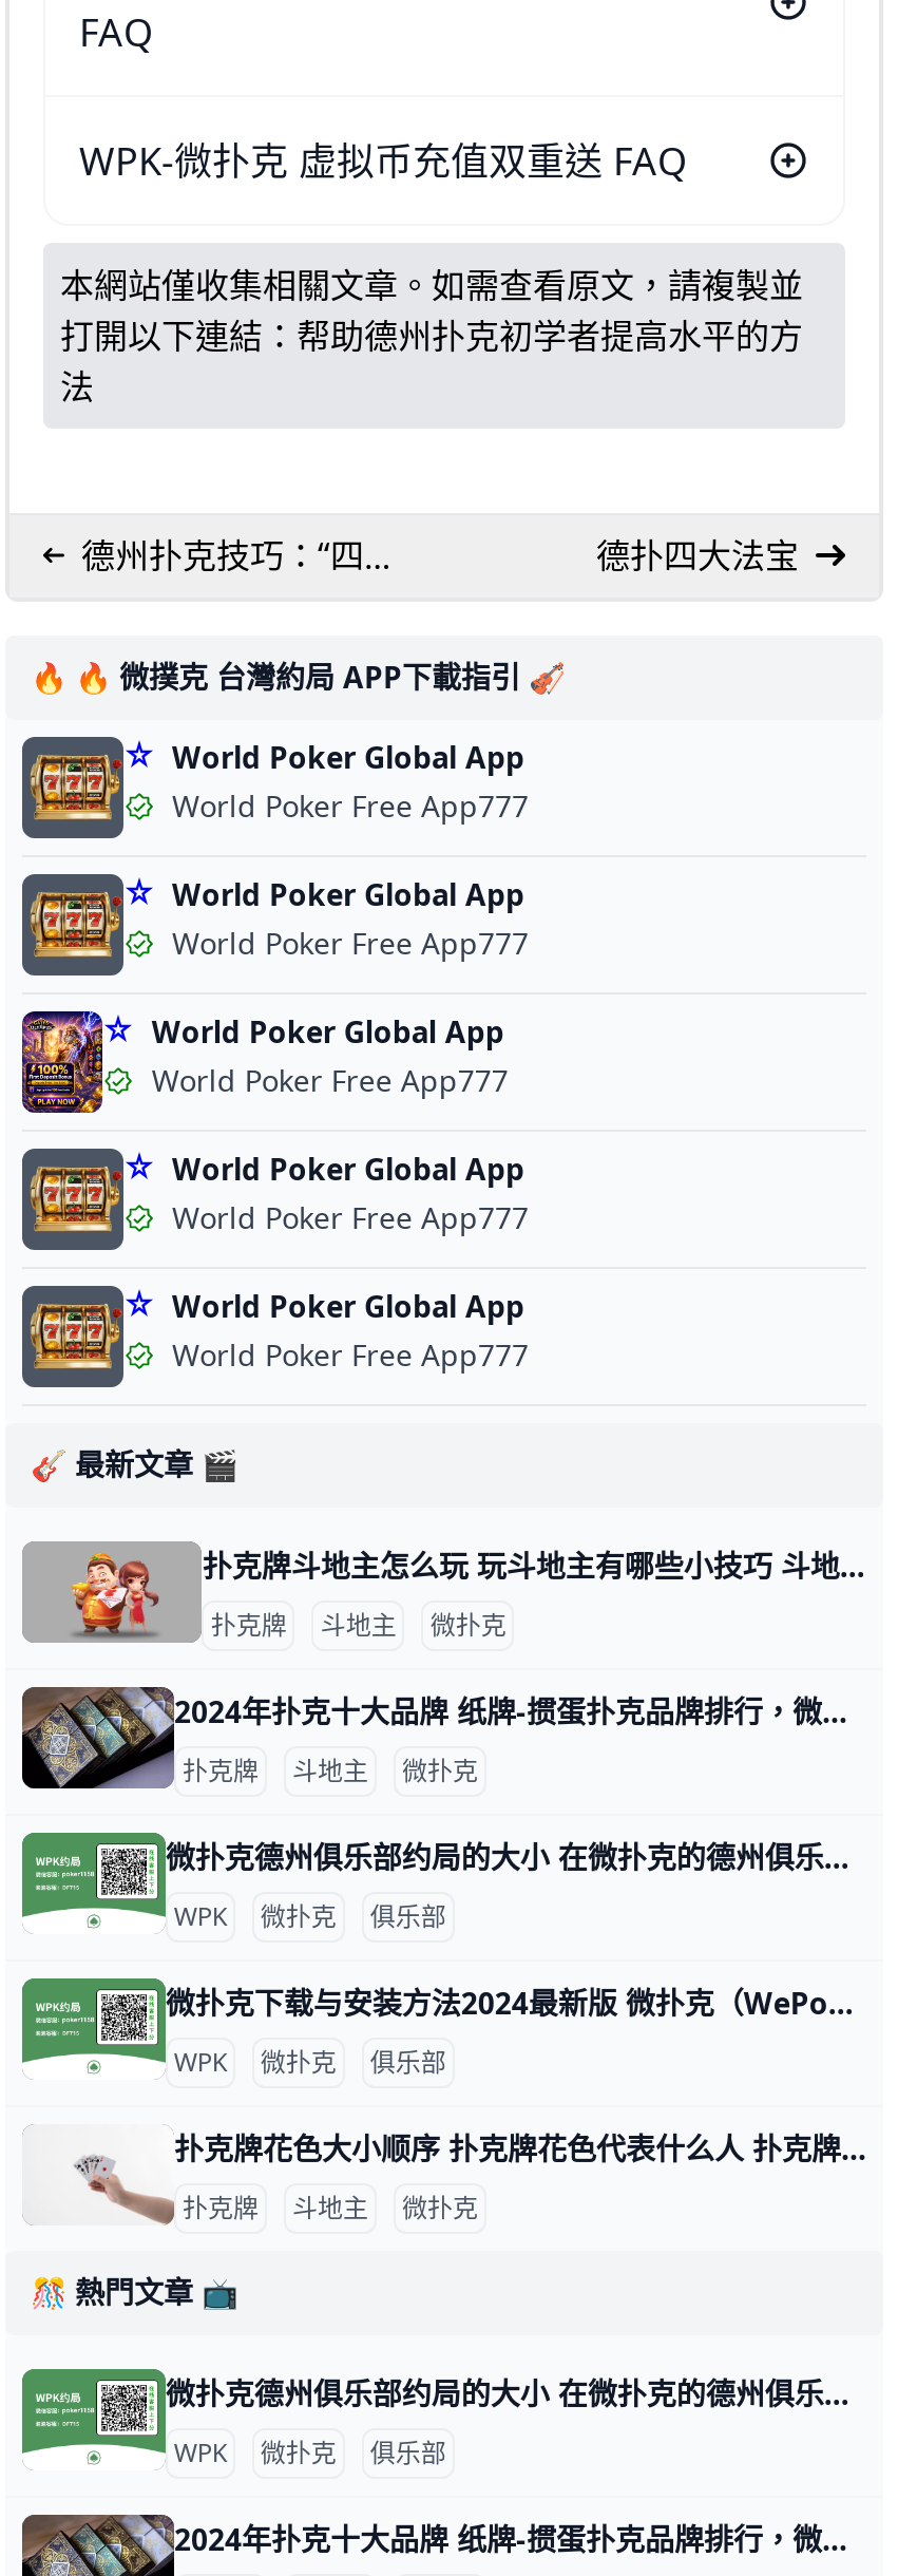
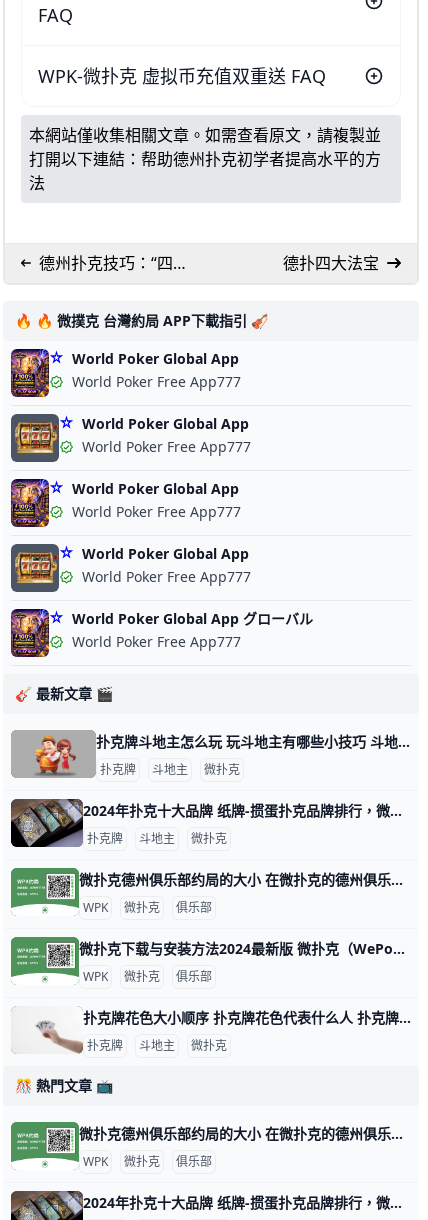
[22,735,121,840] [image] -> [11,348,58,398] [image]
[22,1284,524,1389] [image] | World Poker Global App -> [11,608,313,658] [image] | World Poker Global App グローバル

